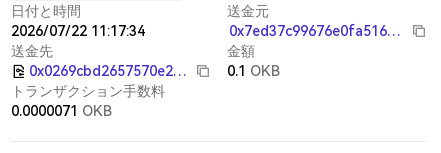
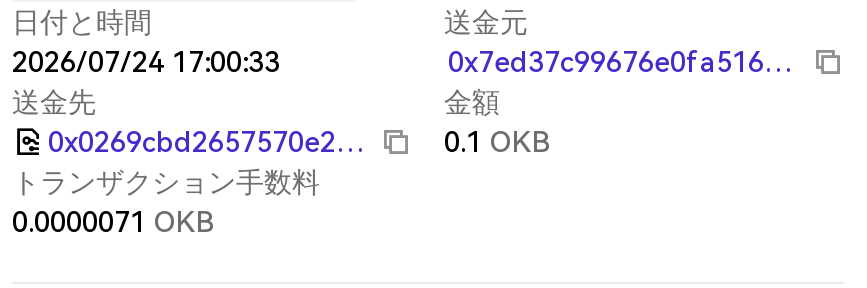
[11,23,145,39] 2026/07/22 11:17:34 -> [12,46,280,78] 2026/07/24 17:00:33

